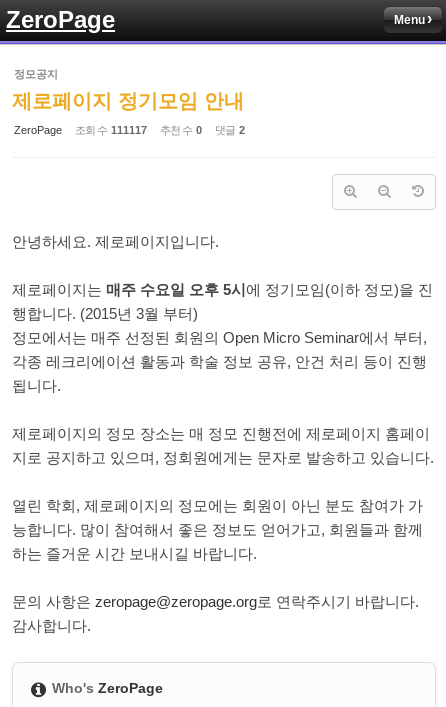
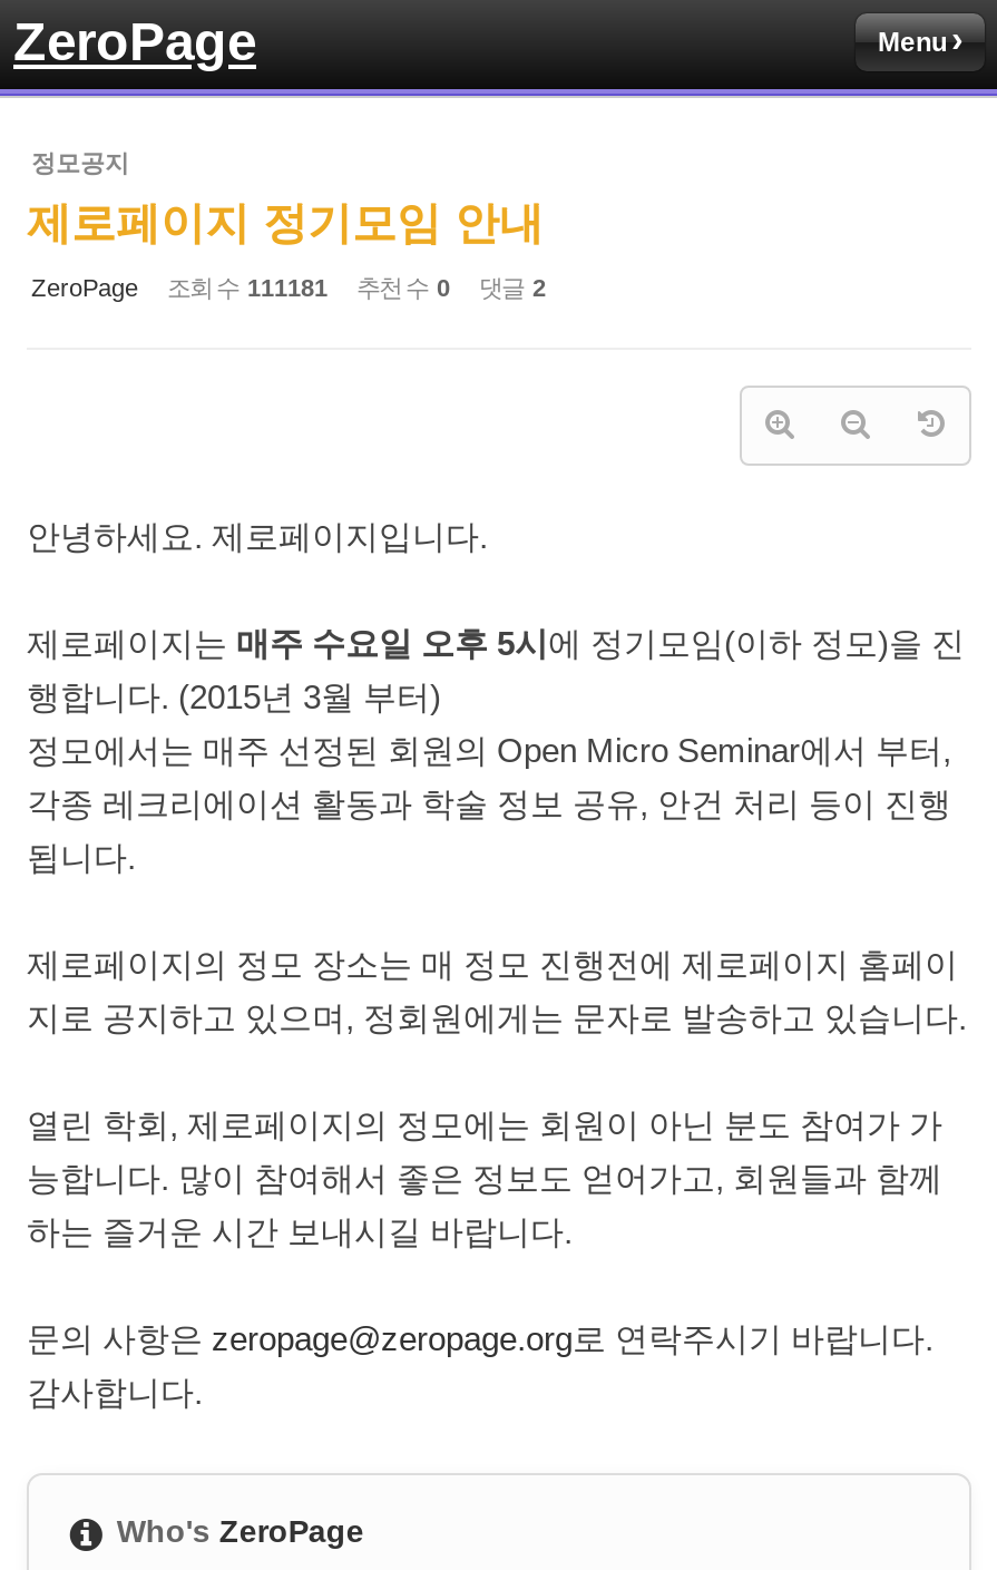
[14,124,245,136] ZeroPage 조회 수 111117 추천 수 0 댓글 2 -> [31,274,546,301] ZeroPage 조회 수 111181 추천 수 0 댓글 2

